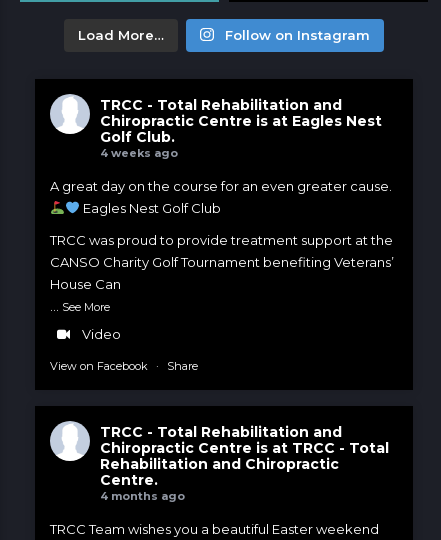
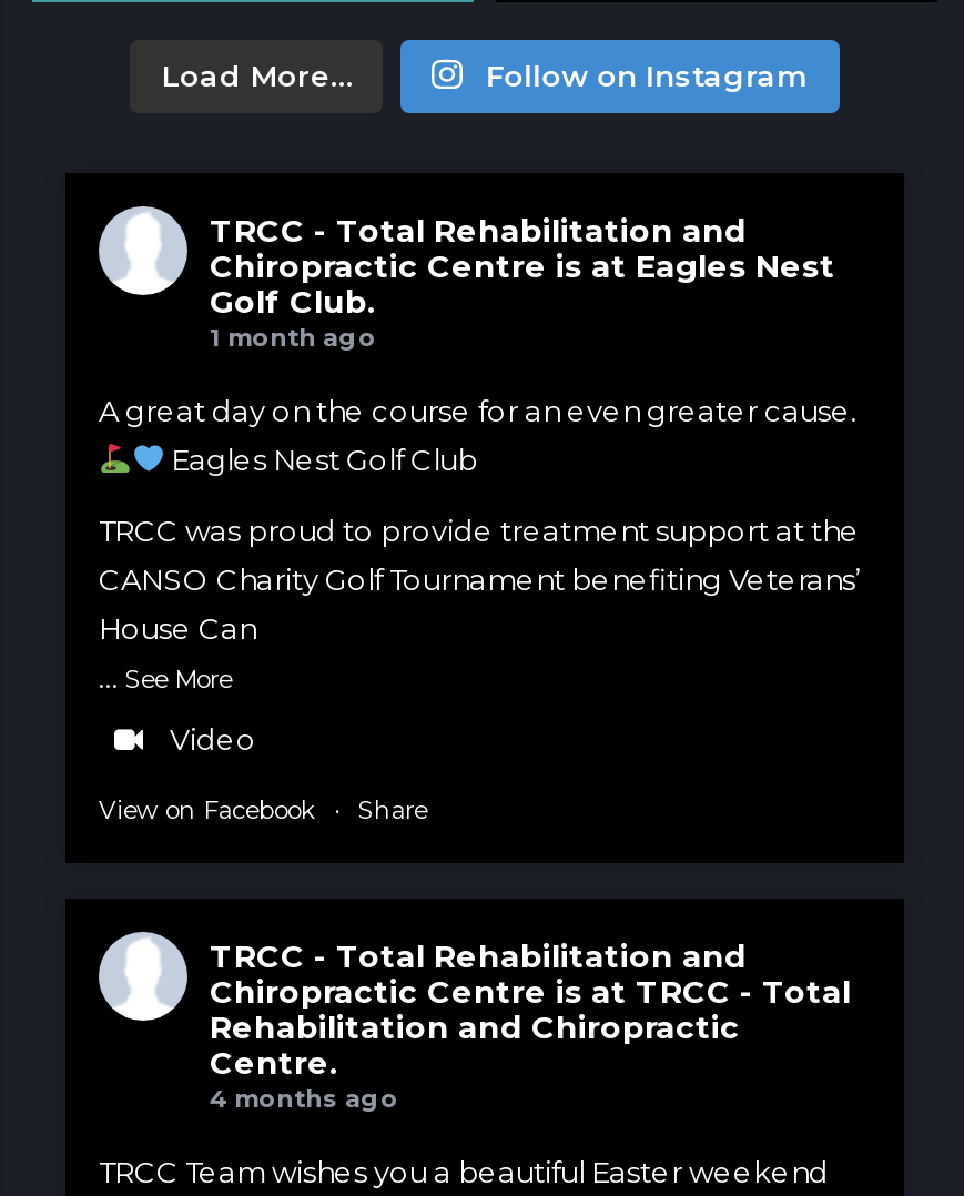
[100,145,178,159] 4 weeks ago -> [210,321,376,352] 1 month ago

